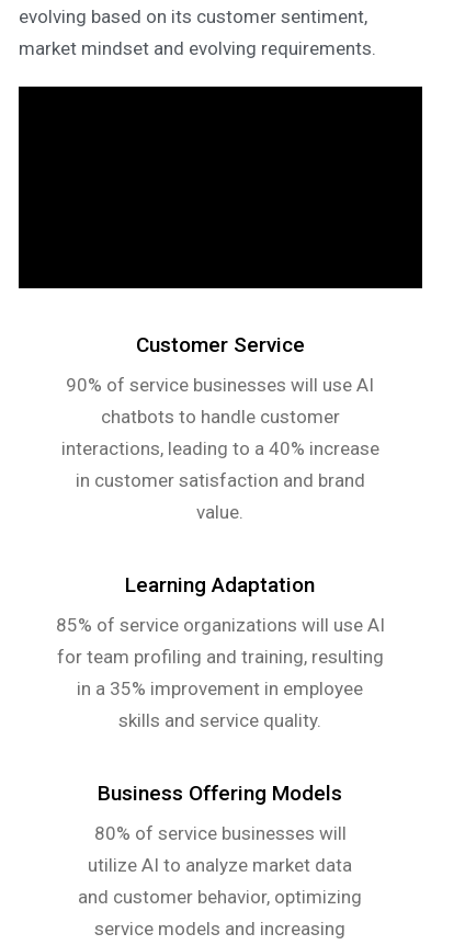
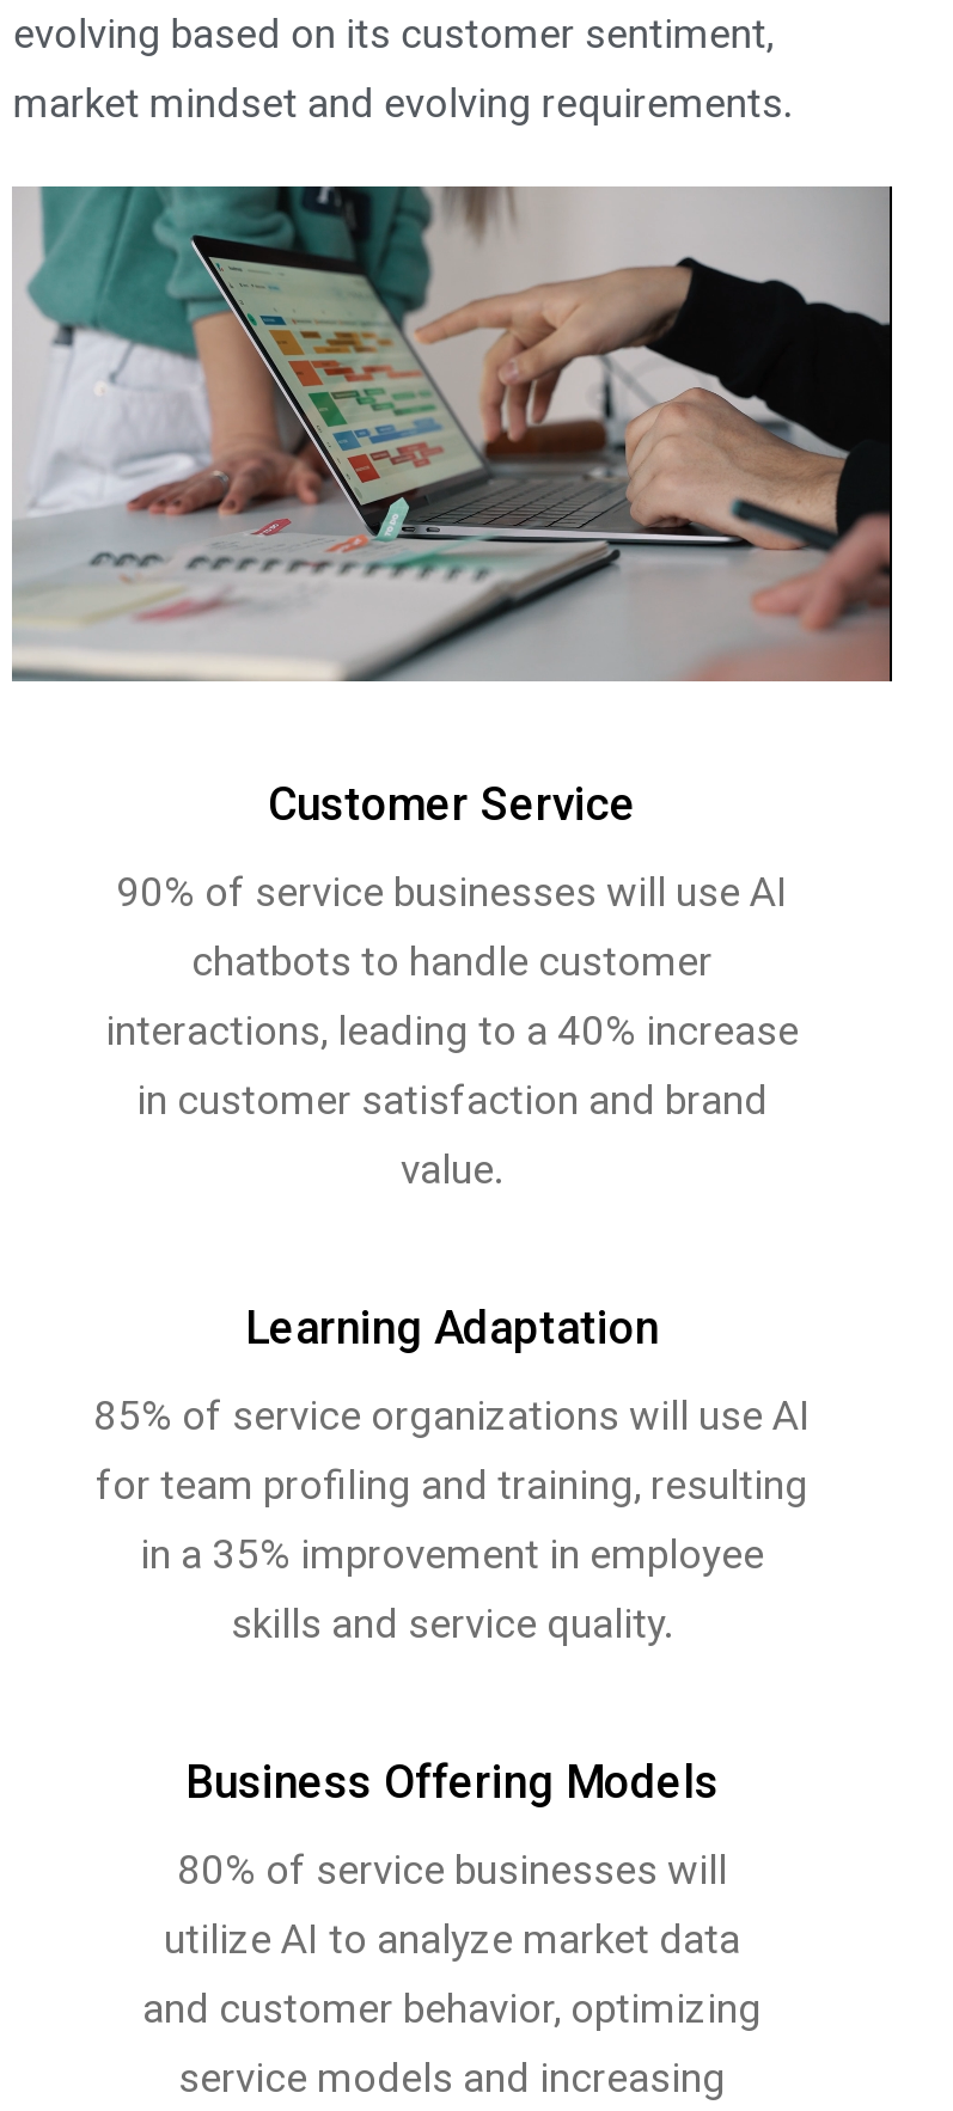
none -> [10,184,892,684] [image]

